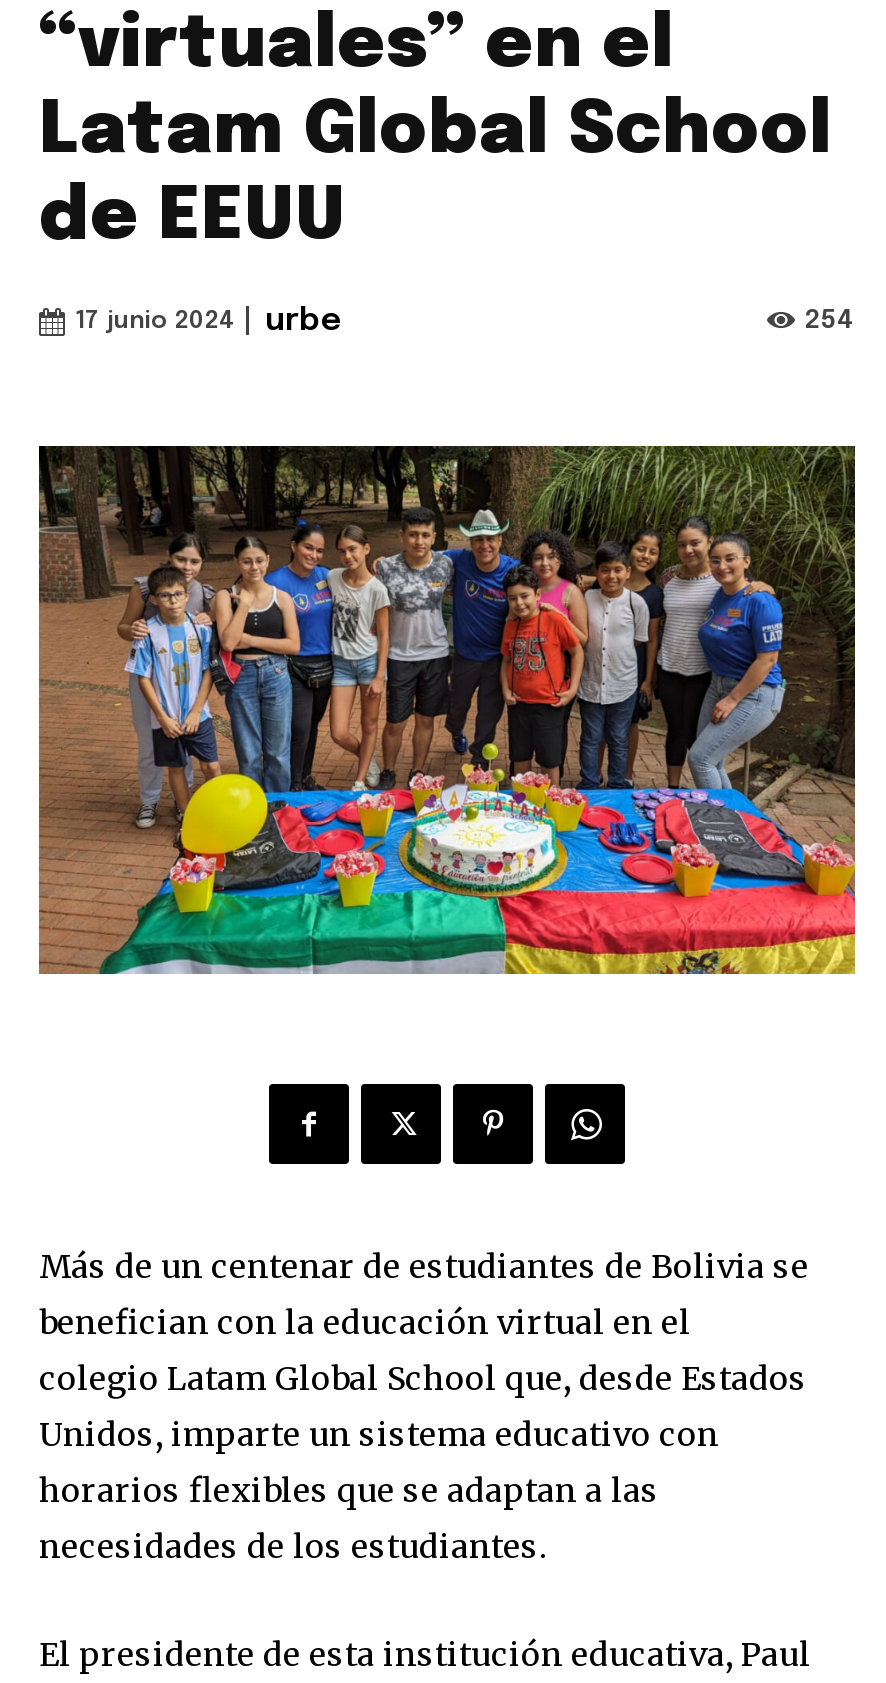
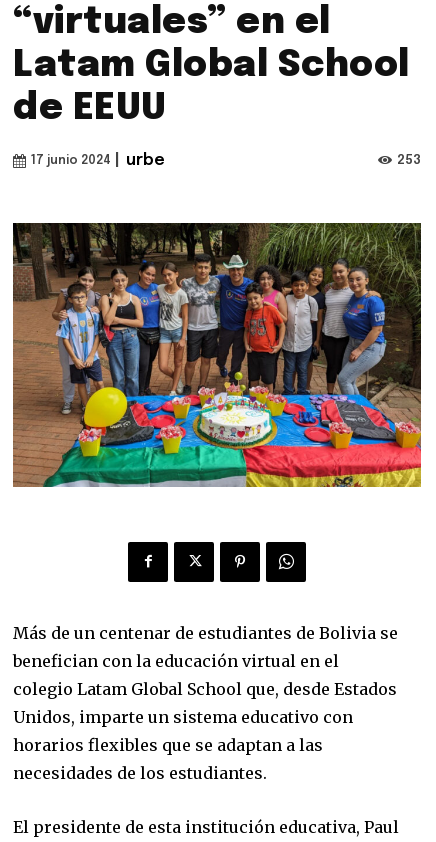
[805,308,855,334] 254 -> [397,154,421,167] 253

